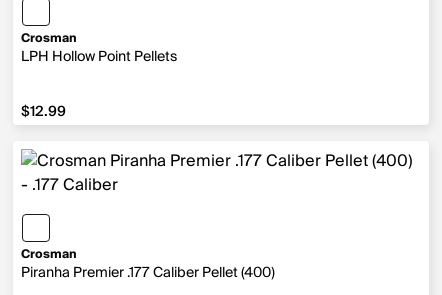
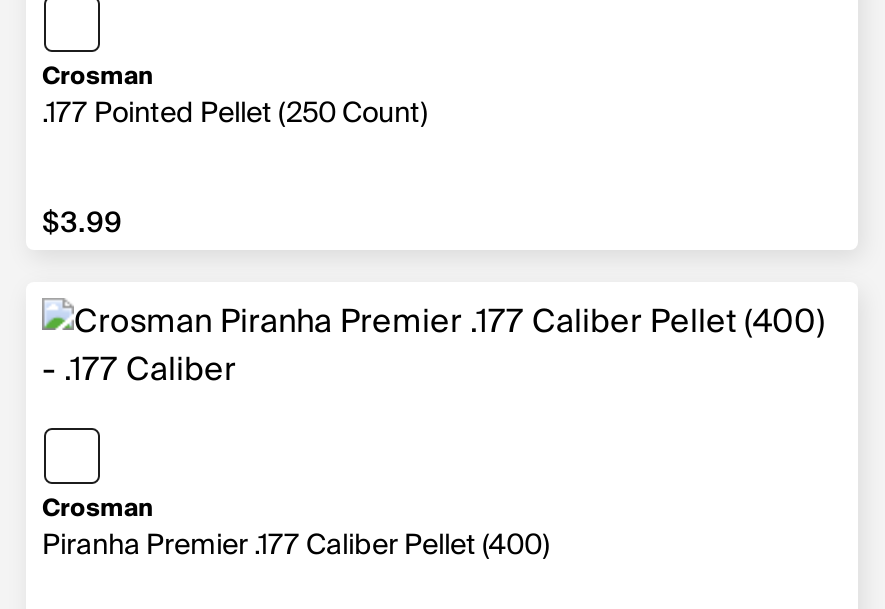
[21,45,177,69] LPH Hollow Point Pellets -> [42,90,428,138] .177 Pointed Pellet (250 Count)
[21,100,66,123] $12.99 -> [42,200,122,246] $3.99

